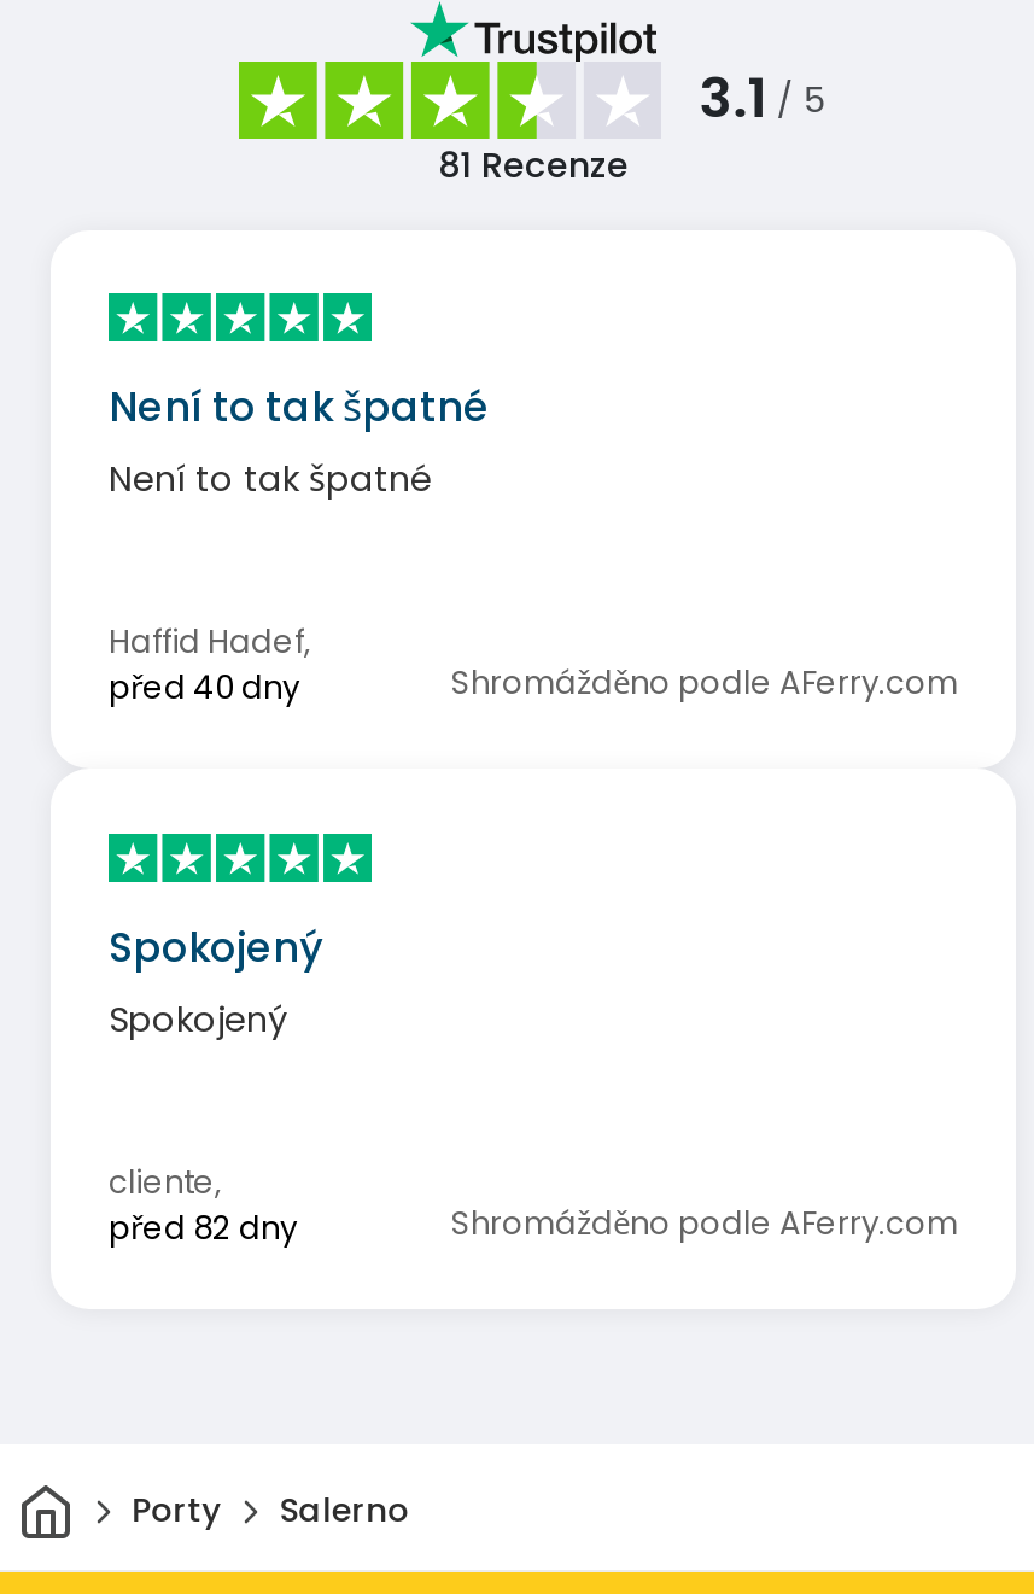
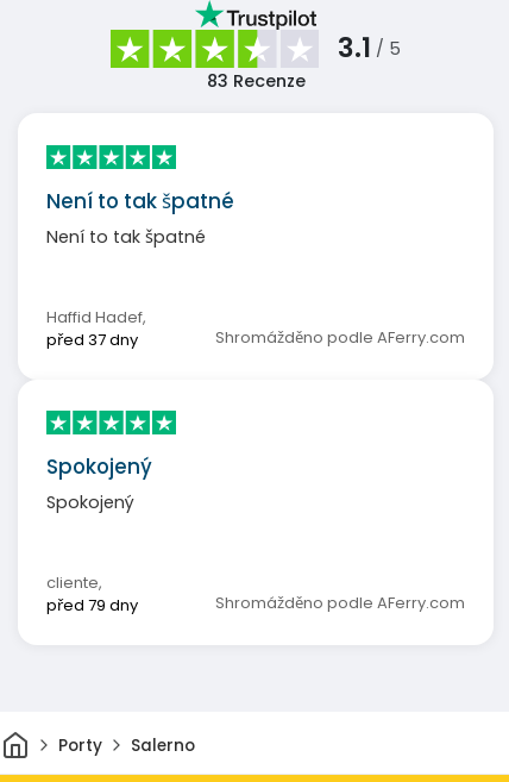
[438,141,629,189] 81Recenze -> [206,69,305,93] 83Recenze
[109,665,299,711] před 40 dny -> [46,328,138,351] před 37 dny
[109,1204,297,1250] před 82 dny -> [46,594,138,617] před 79 dny

